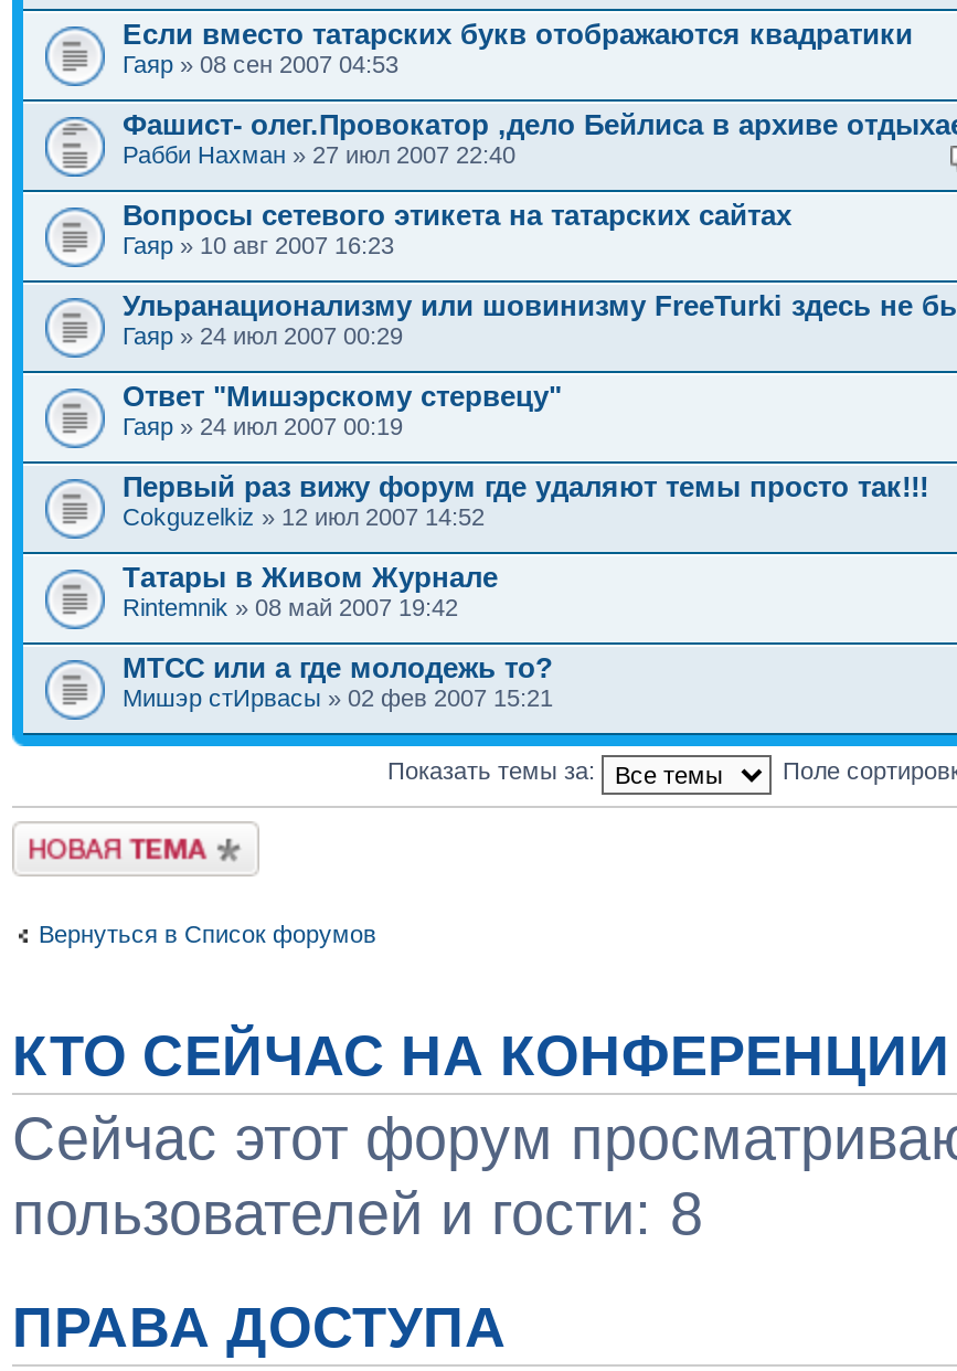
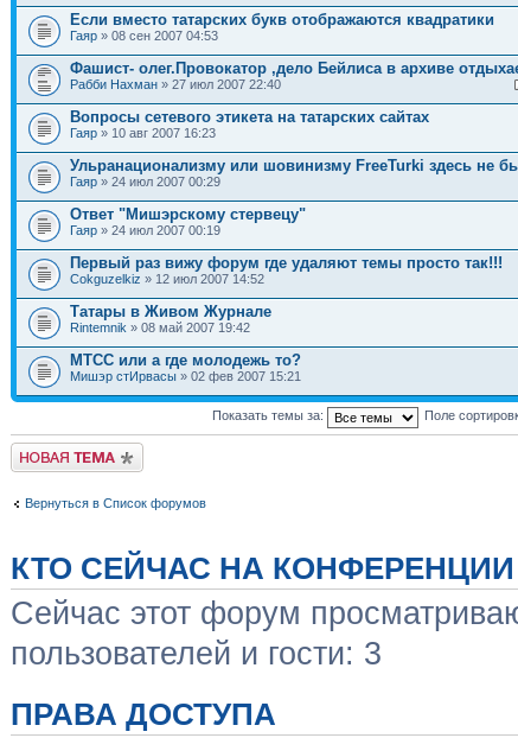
[12,1180,703,1246] пользователей и гости: 8 -> [11,635,382,671] пользователей и гости: 3

